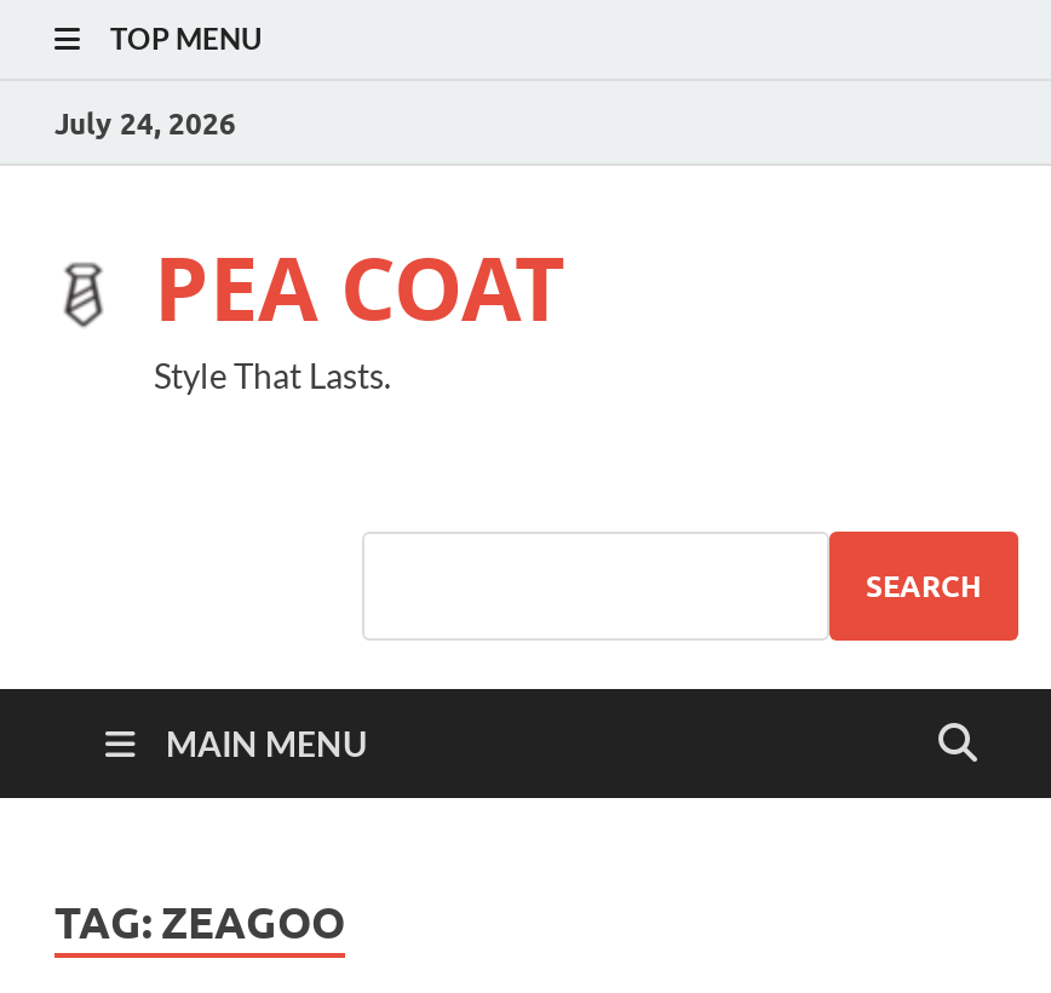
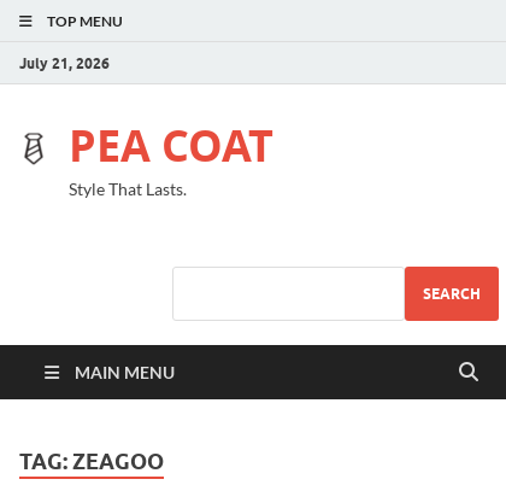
[54,104,236,140] July 24, 2026 -> [19,54,110,72] July 21, 2026

